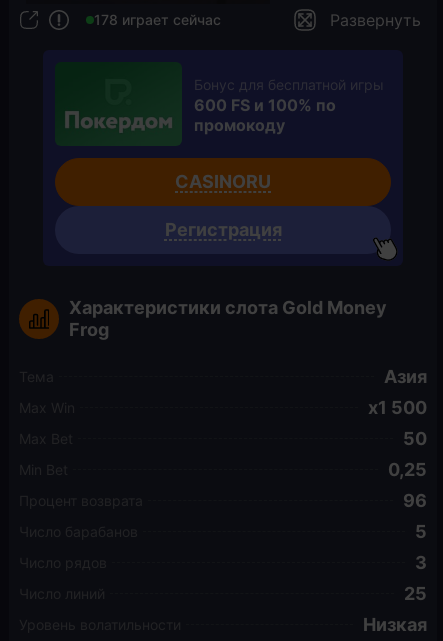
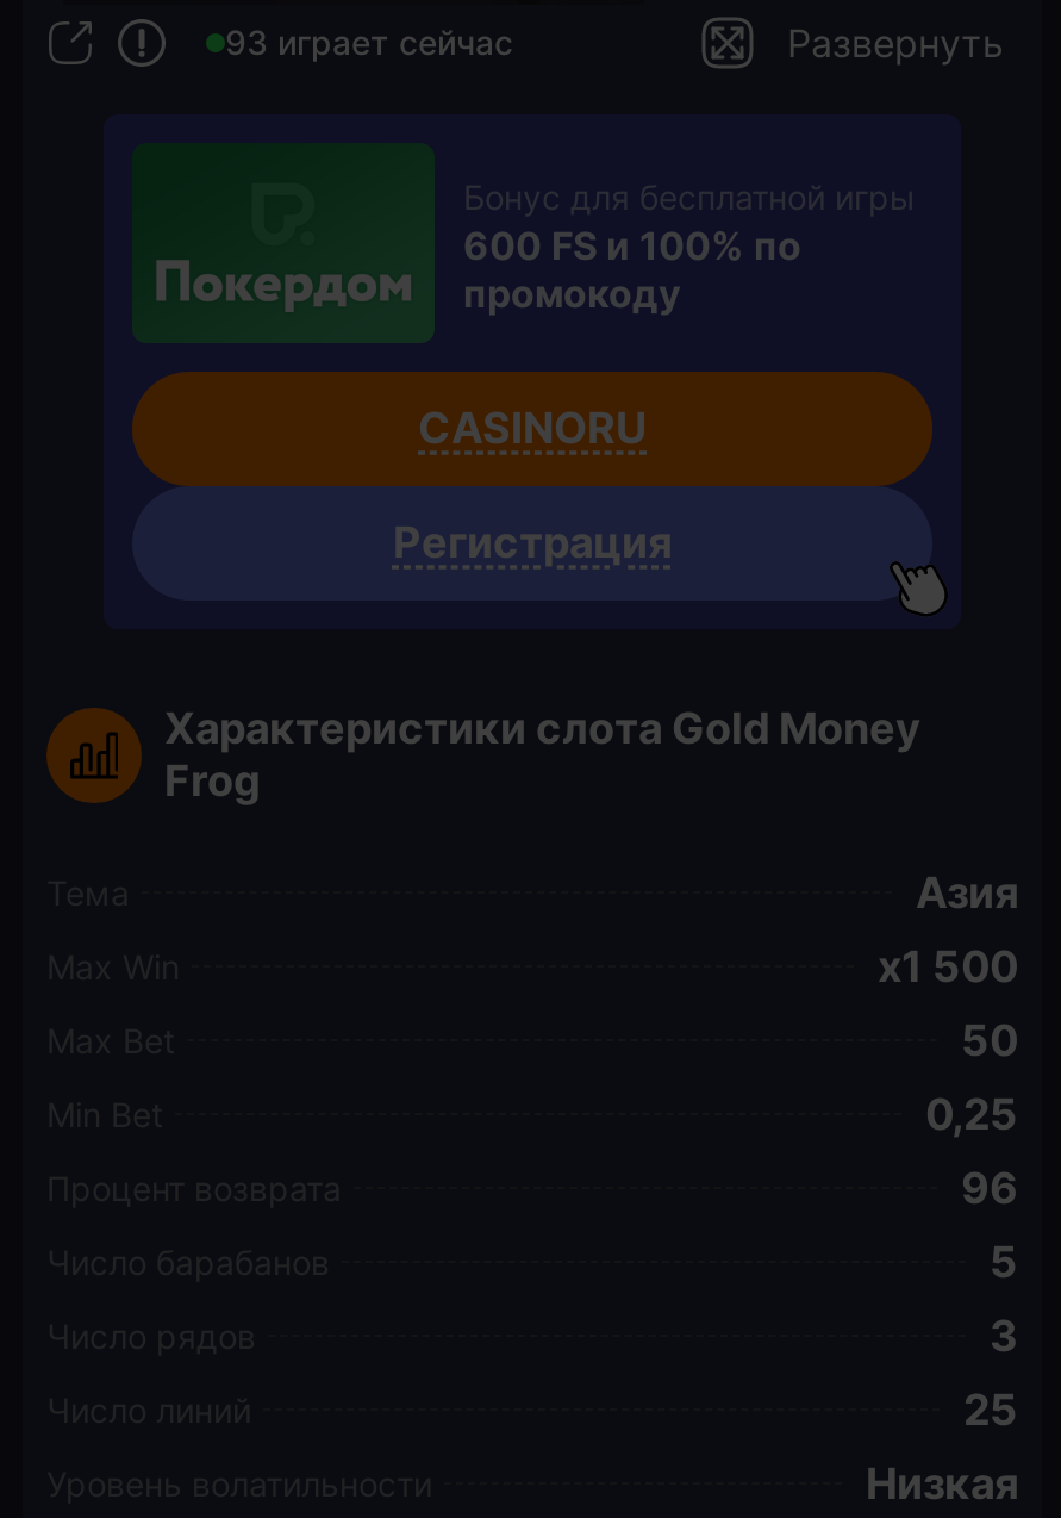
[94,11,221,28] 178 играет сейчас -> [225,21,513,62] 93 играет сейчас

